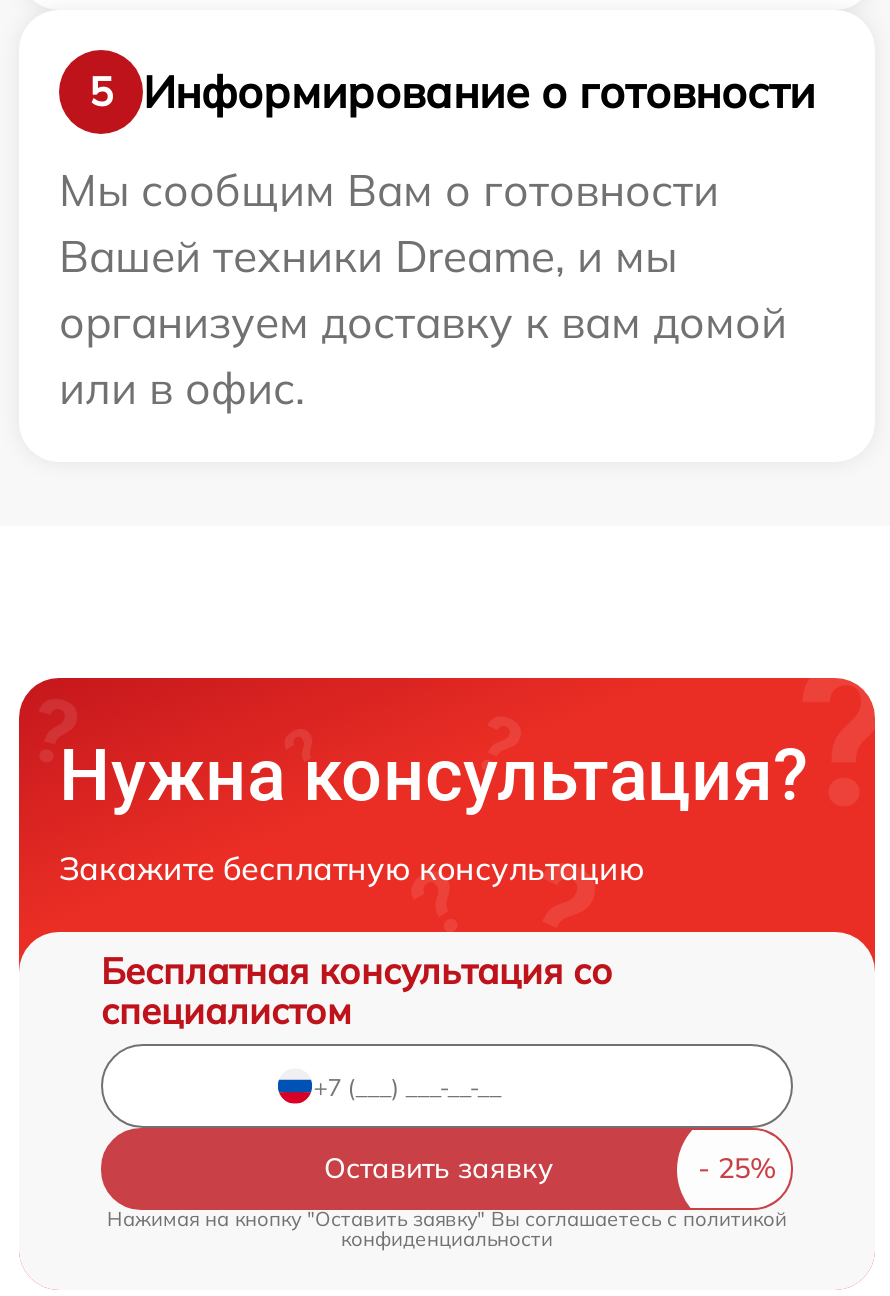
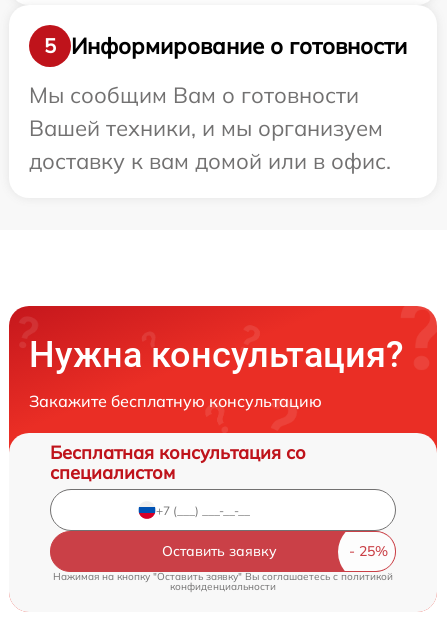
[59,228,787,416] Вашей техники Dreame, и мы | организуем доставку к вам домой | или в офис. -> [29,114,391,175] Вашей техники, и мы организуем | доставку к вам домой или в офис.

